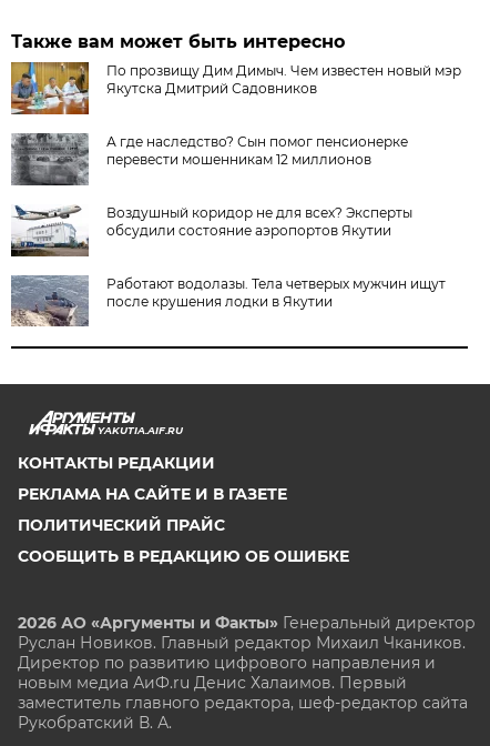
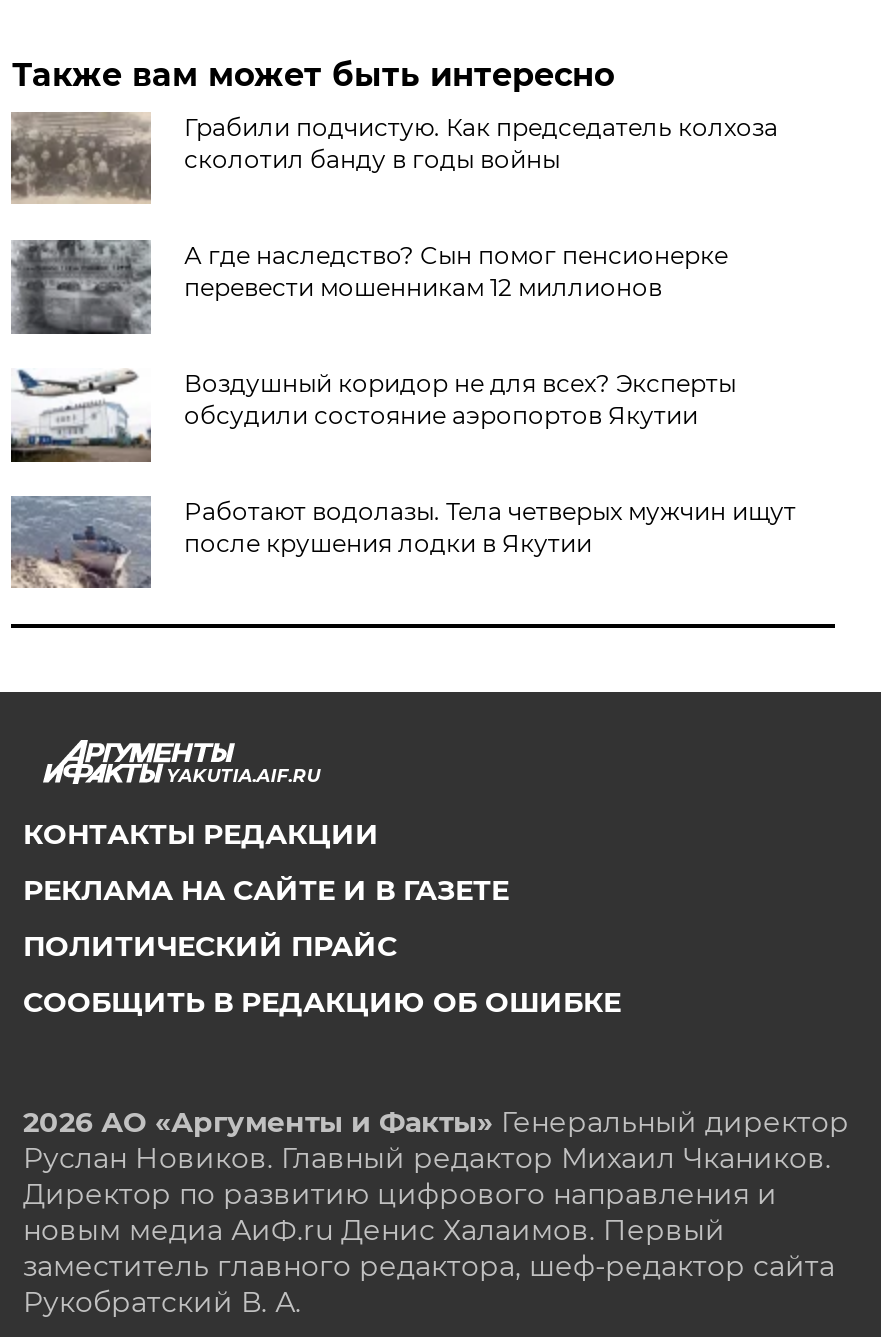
[10,61,462,115] [image] | По прозвищу Дим Димыч. Чем известен новый мэр | Якутска Дмитрий Садовников -> [9,112,778,206] [image] | Грабили подчистую. Как председатель колхоза | сколотил банду в годы войны

